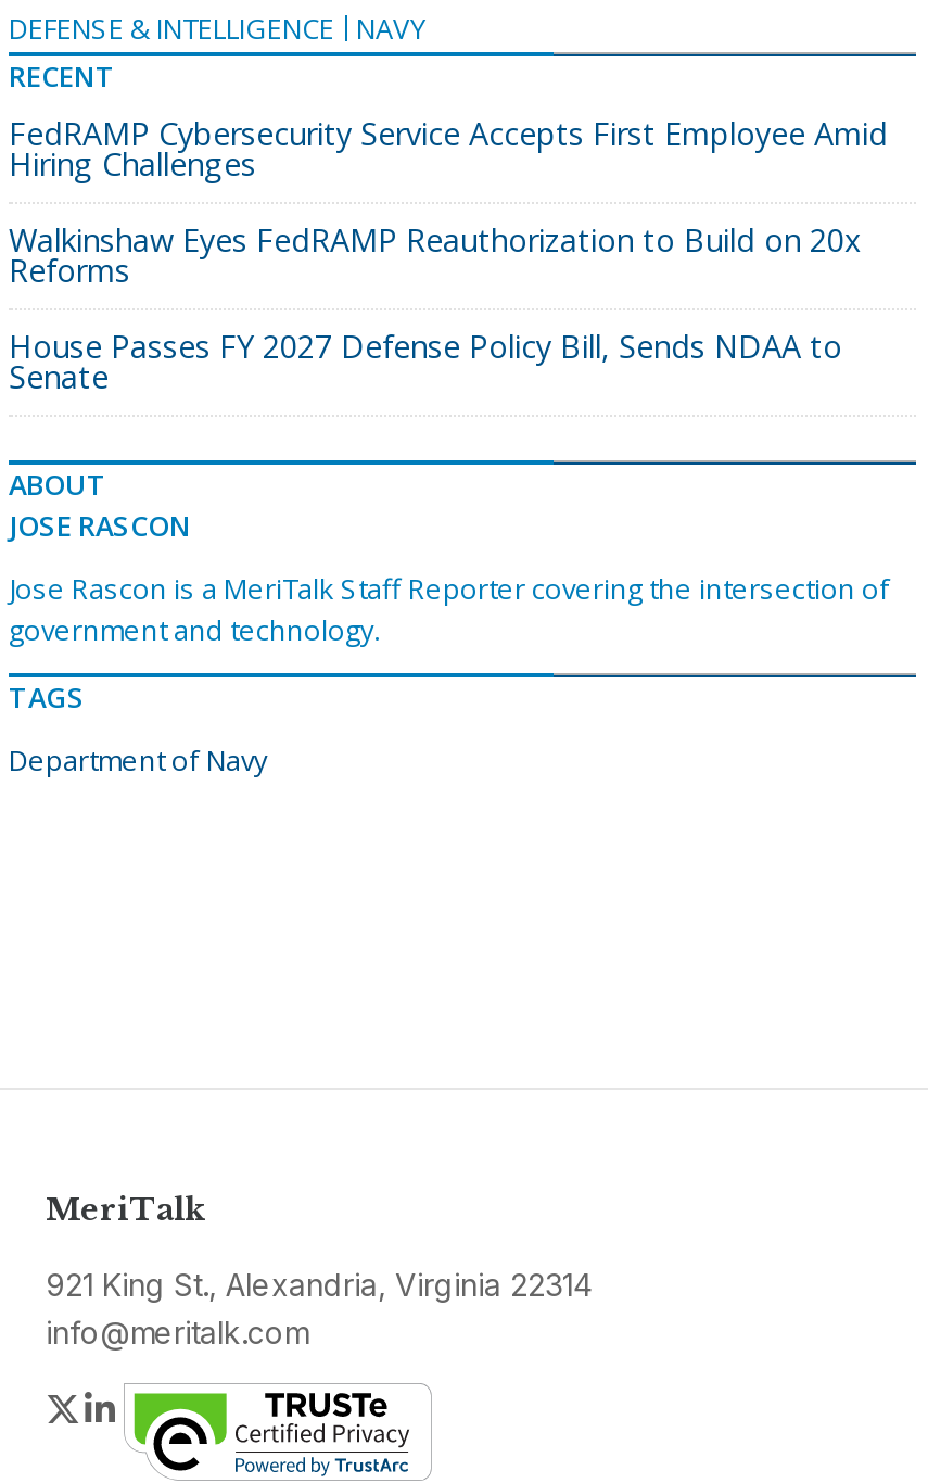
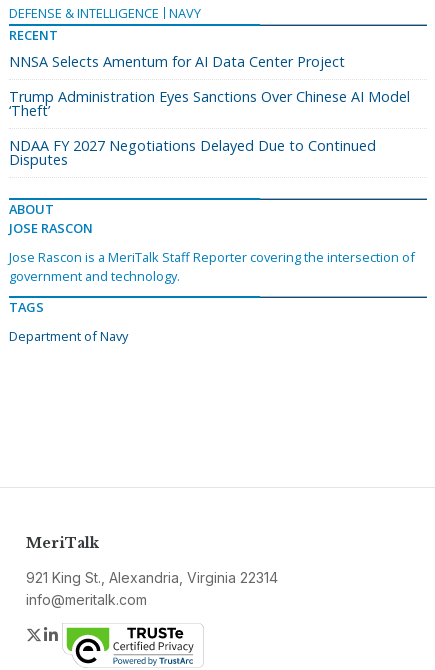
[9,113,888,185] FedRAMP Cybersecurity Service Accepts First Employee Amid | Hiring Challenges -> [9,52,345,71] NNSA Selects Amentum for AI Data Center Project
[9,220,862,291] Walkinshaw Eyes FedRAMP Reauthorization to Build on 20x | Reforms -> [9,87,410,120] Trump Administration Eyes Sanctions Over Chinese AI Model | ‘Theft’
[9,326,842,398] House Passes FY 2027 Defense Policy Bill, Sends NDAA to | Senate -> [9,136,376,169] NDAA FY 2027 Negotiations Delayed Due to Continued | Disputes

